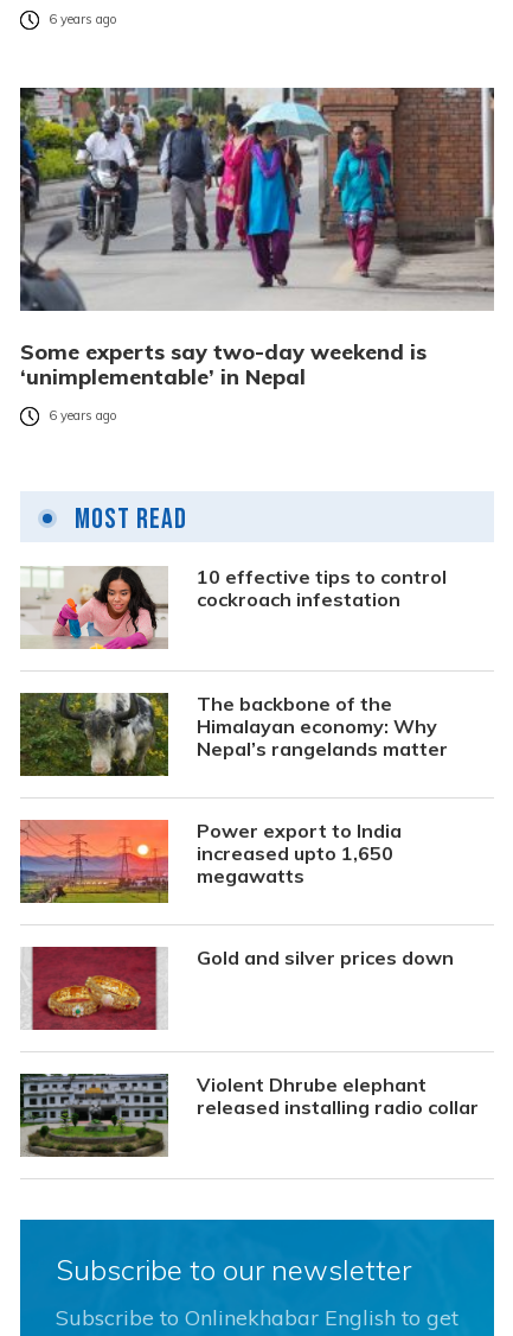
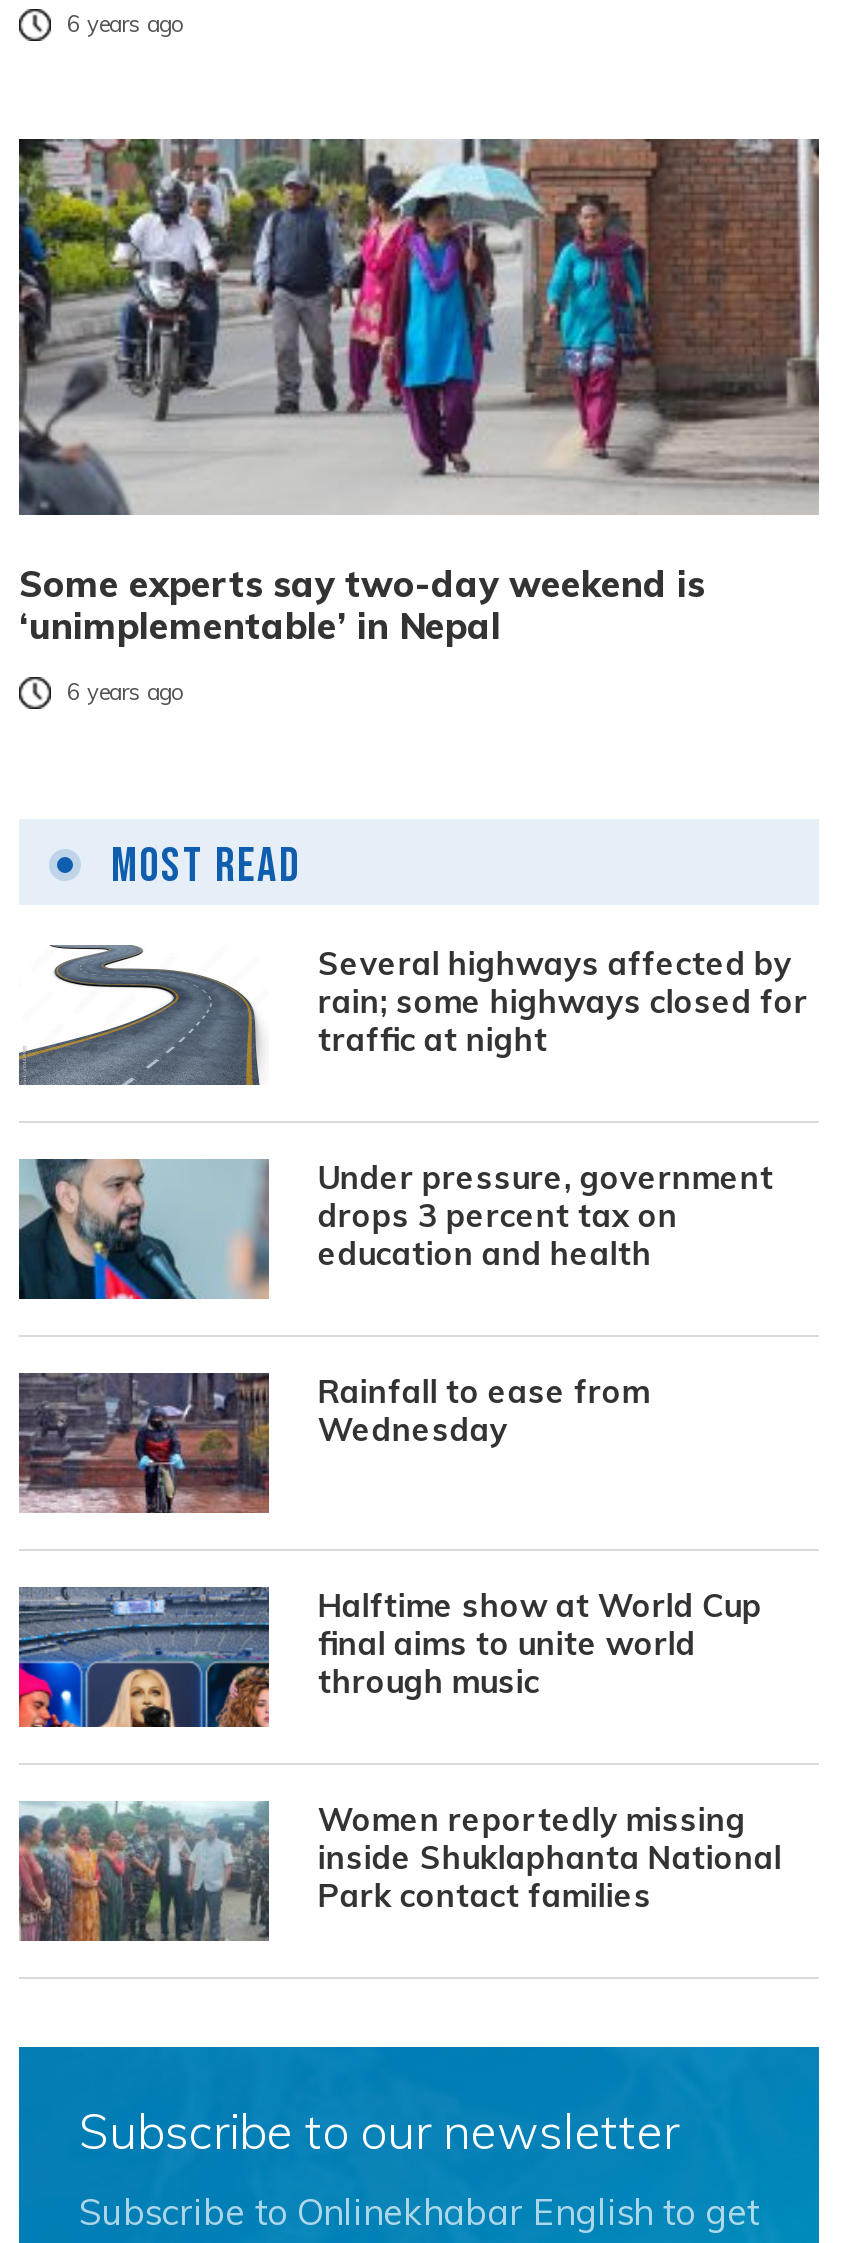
[19,565,447,650] [image] | 10 effective tips to control | cockroach infestation -> [19,944,808,1087] [image] | Several highways affected by | rain; some highways closed for | traffic at night
[19,692,448,777] [image] | The backbone of the | Himalayan economy: Why | Nepal’s rangelands matter -> [17,1158,774,1301] [image] | Under pressure, government | drops 3 percent tax on | education and health
[19,819,402,904] [image] | Power export to India | increased upto 1,650 | megawatts -> [17,1371,650,1515] [image] | Rainfall to ease from | Wednesday
[20,946,454,1031] [image] | Gold and silver prices down -> [17,1585,762,1729] [image] | Halftime show at World Cup | final aims to unite world | through music
[19,1073,479,1157] [image] | Violent Dhrube elephant | released installing radio collar -> [17,1800,782,1941] [image] | Women reportedly missing | inside Shuklaphanta National | Park contact families

